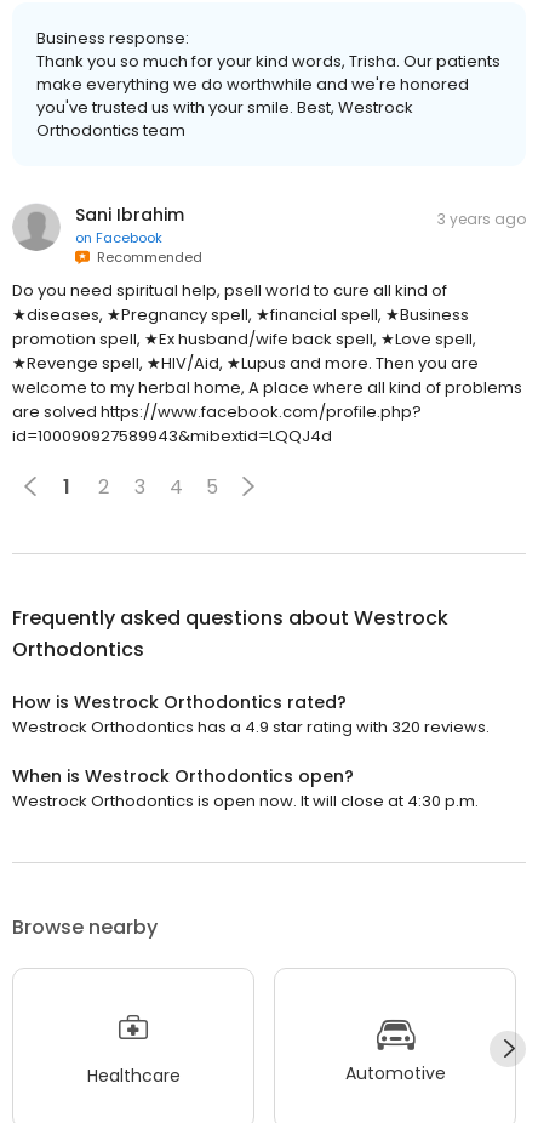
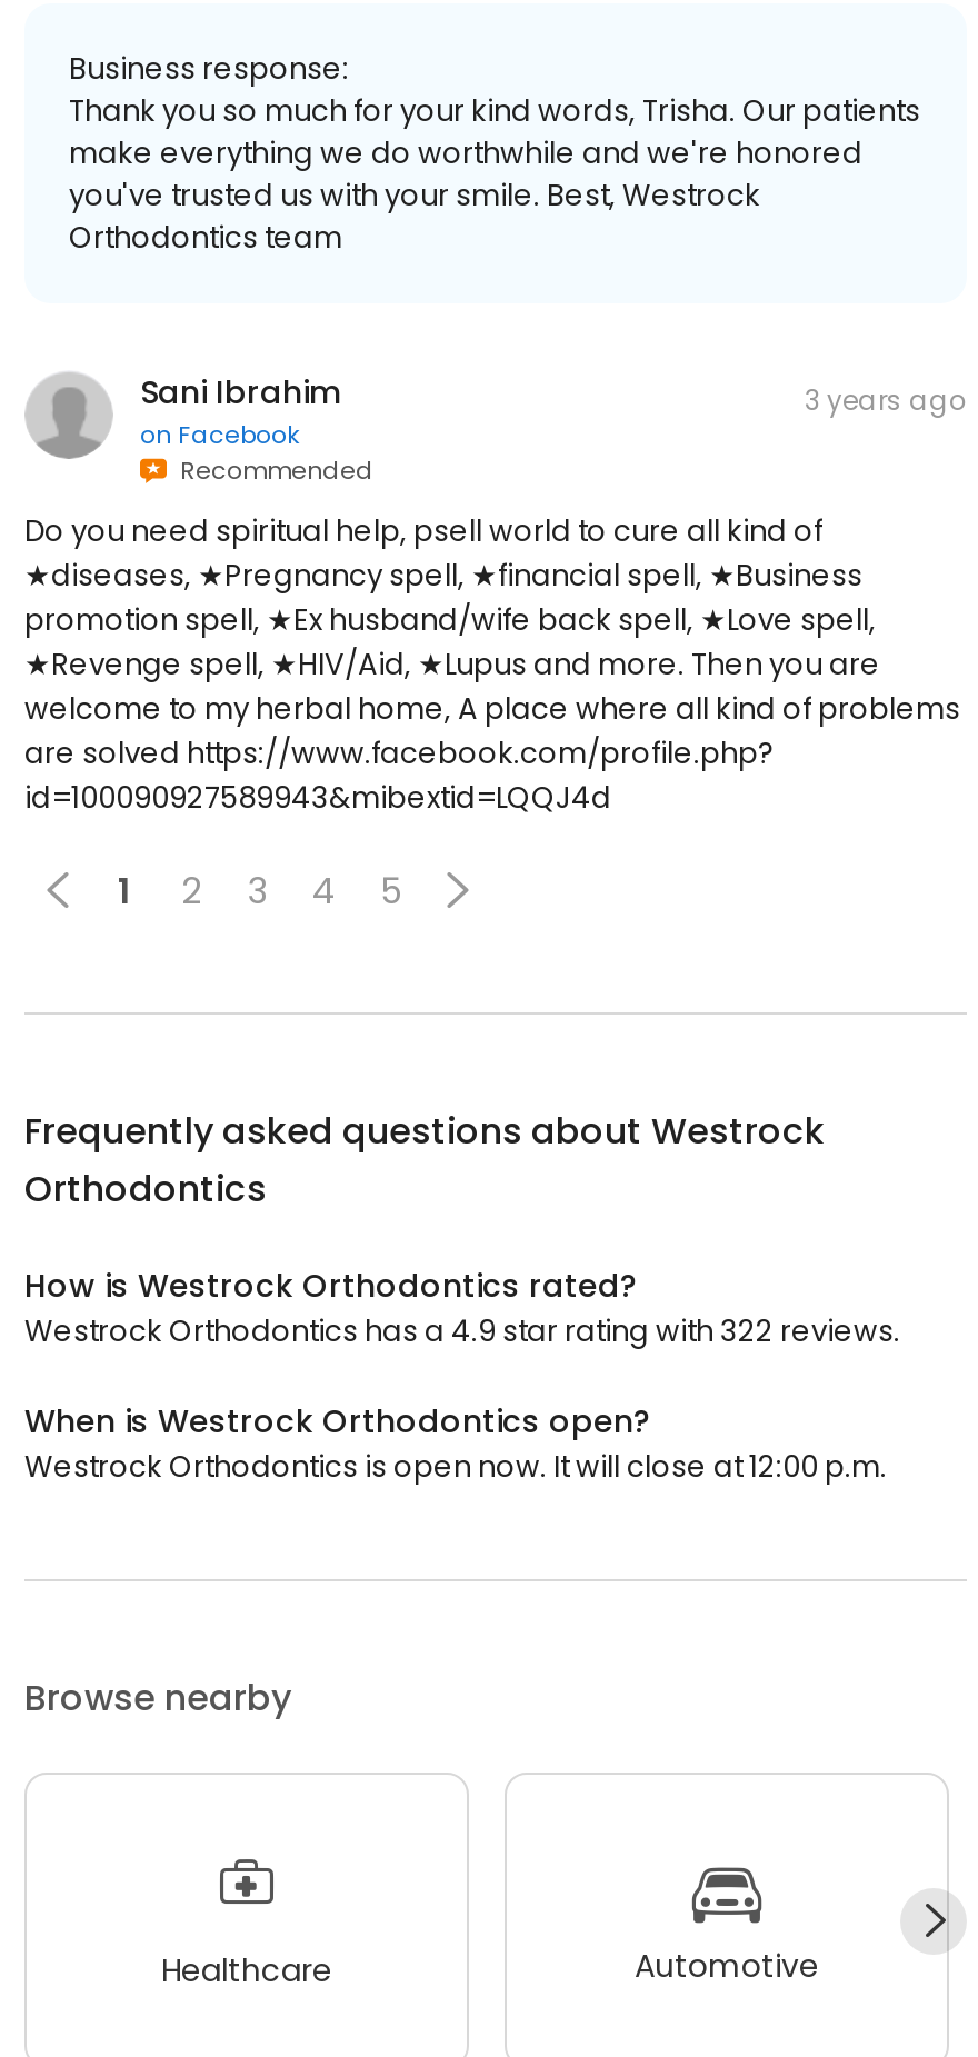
[12,716,490,739] Westrock Orthodontics has a 4.9 star rating with 320 reviews. -> [24,1311,900,1353] Westrock Orthodontics has a 4.9 star rating with 322 reviews.
[12,790,479,813] Westrock Orthodontics is open now. It will close at 4:30 p.m. -> [24,1446,887,1488] Westrock Orthodontics is open now. It will close at 12:00 p.m.

